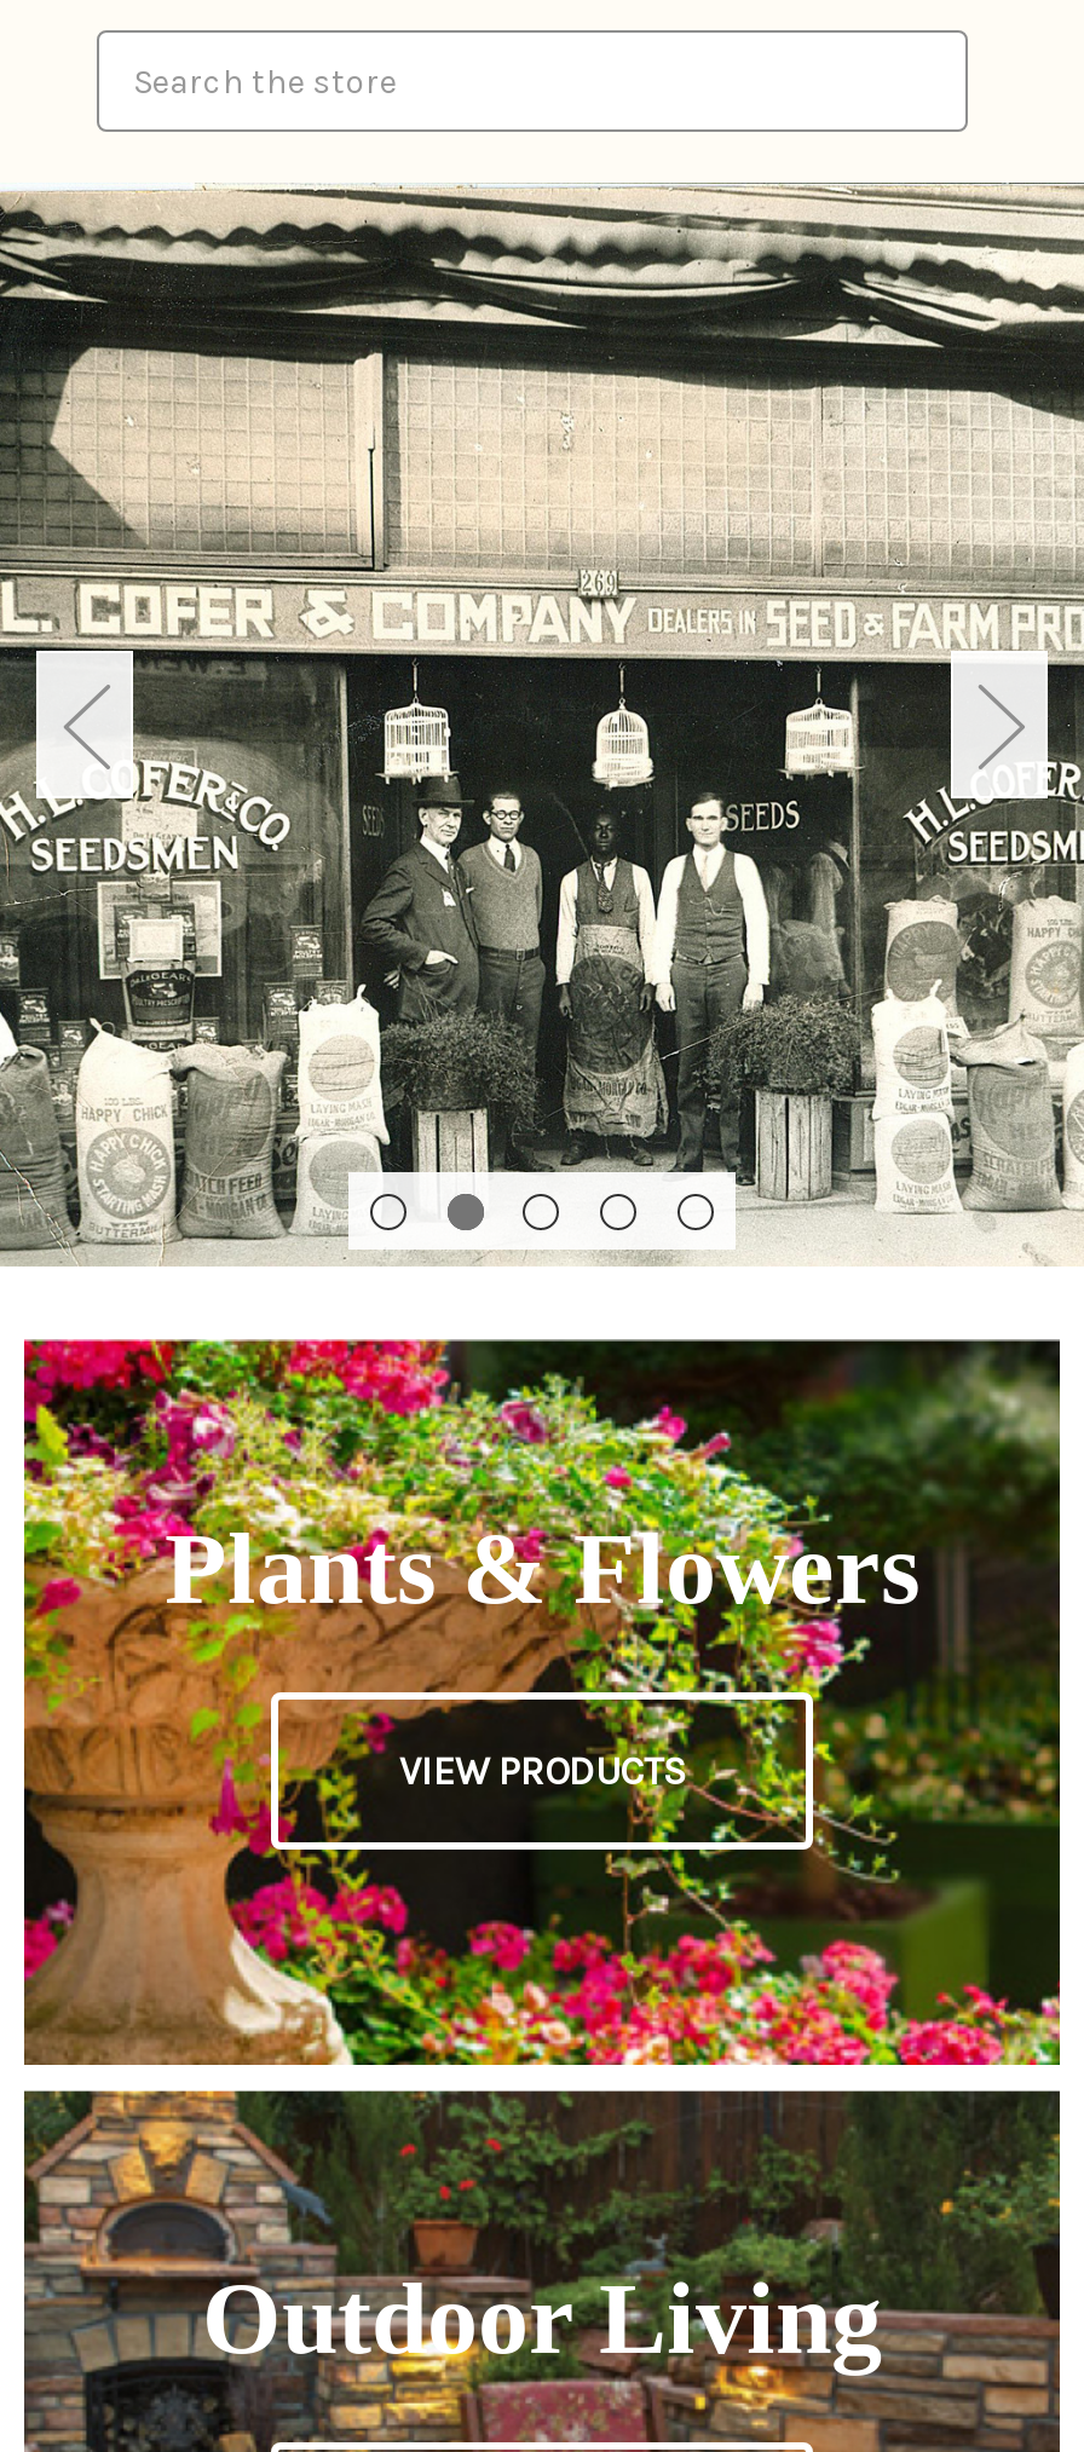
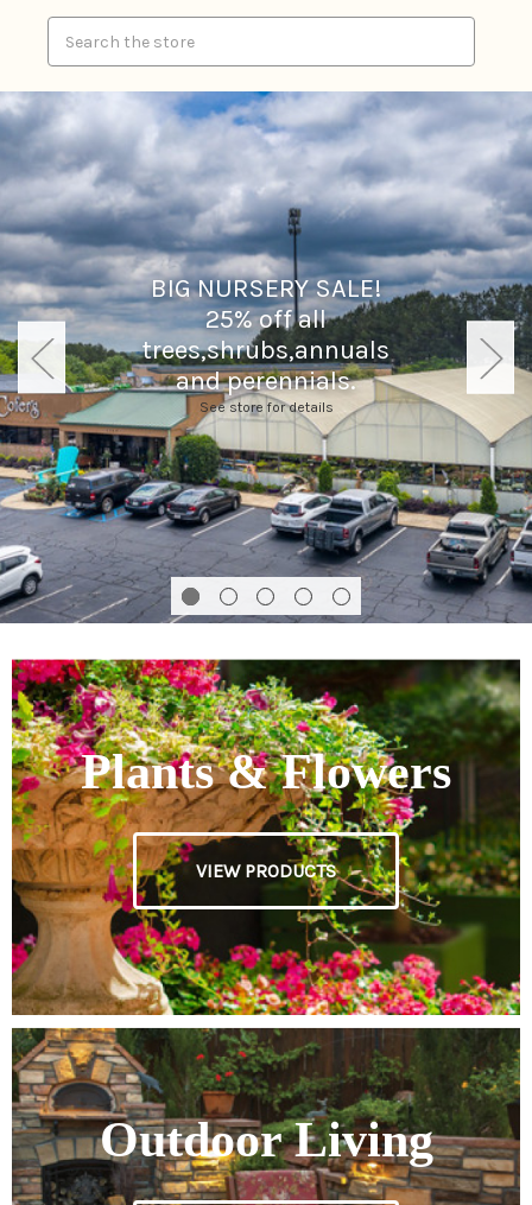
[7,183,1077,1267] [image] -> [4,90,528,624] [image]

